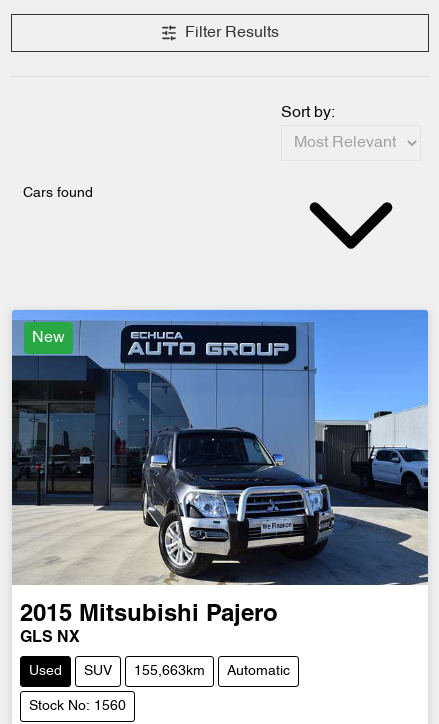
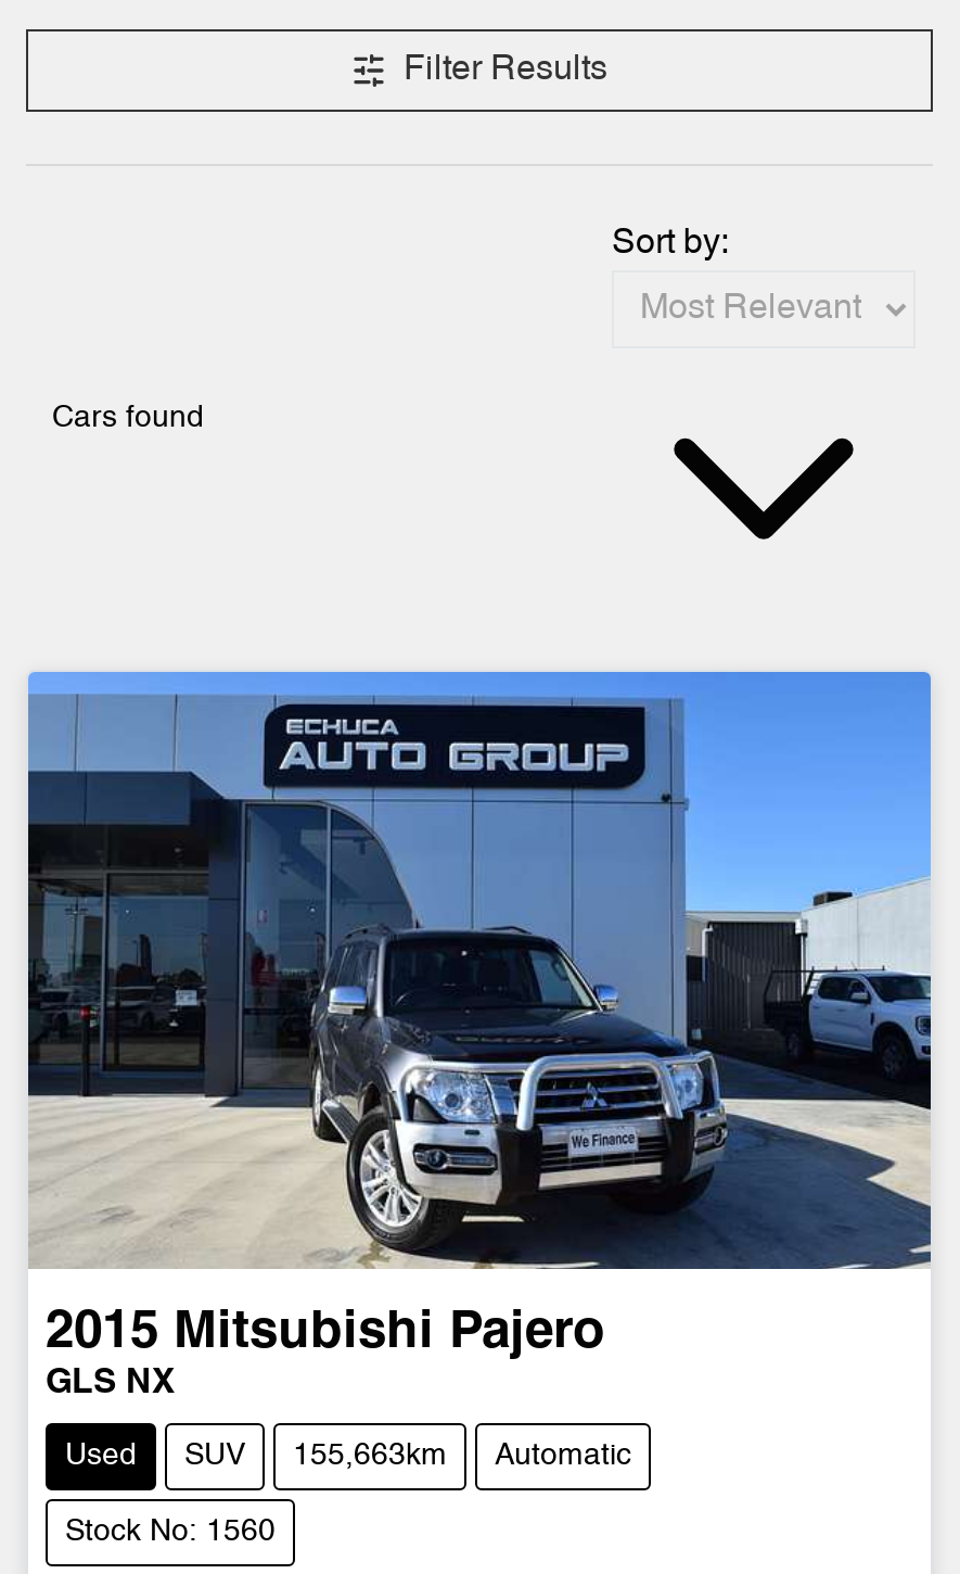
[32,330,65,346] New -> none

